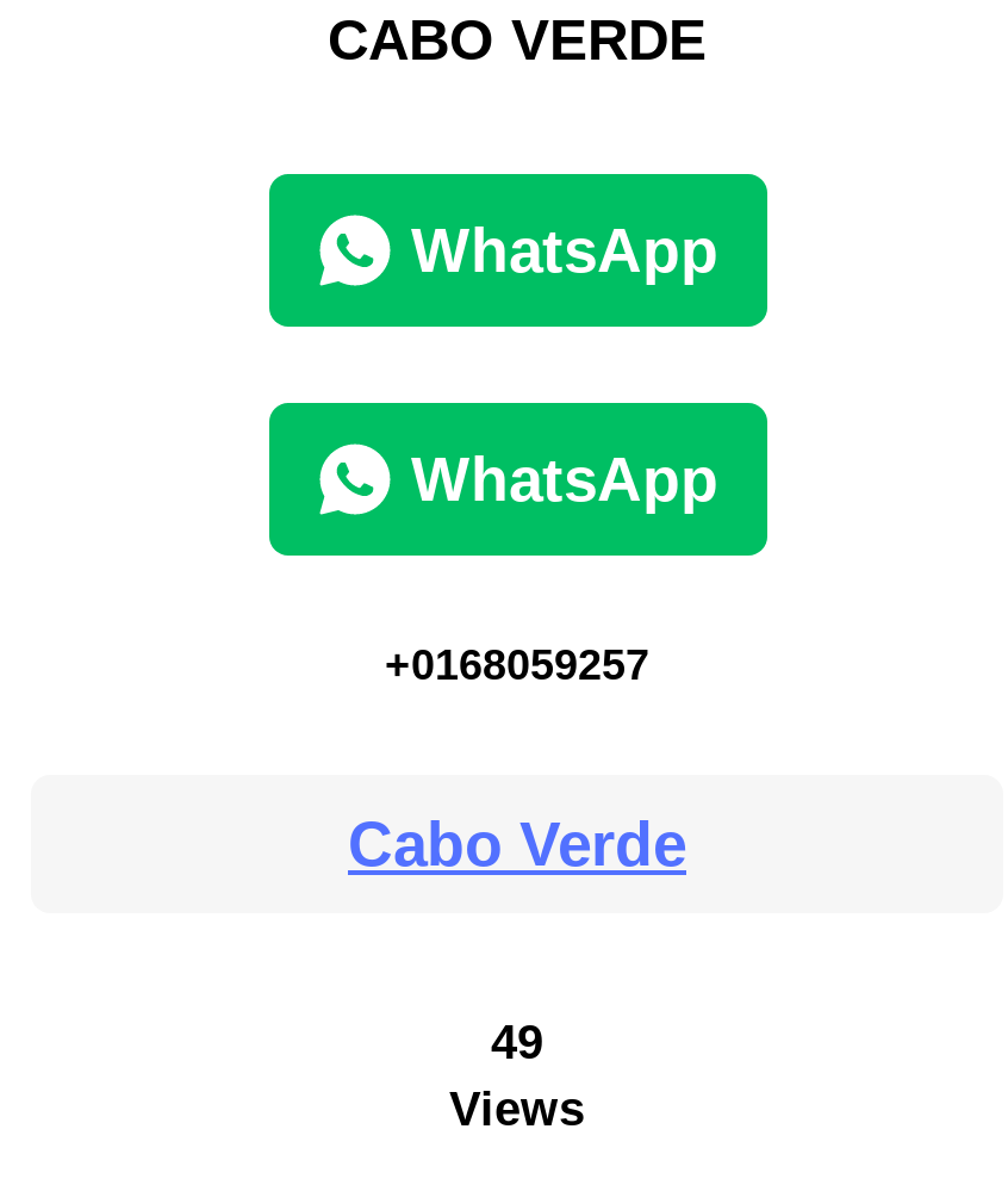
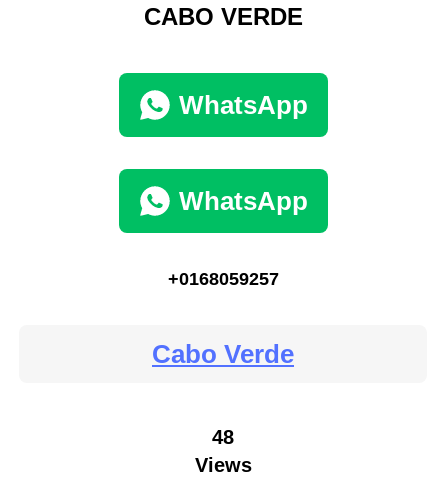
[491,1015,543,1068] 49 -> [212,426,234,448] 48

